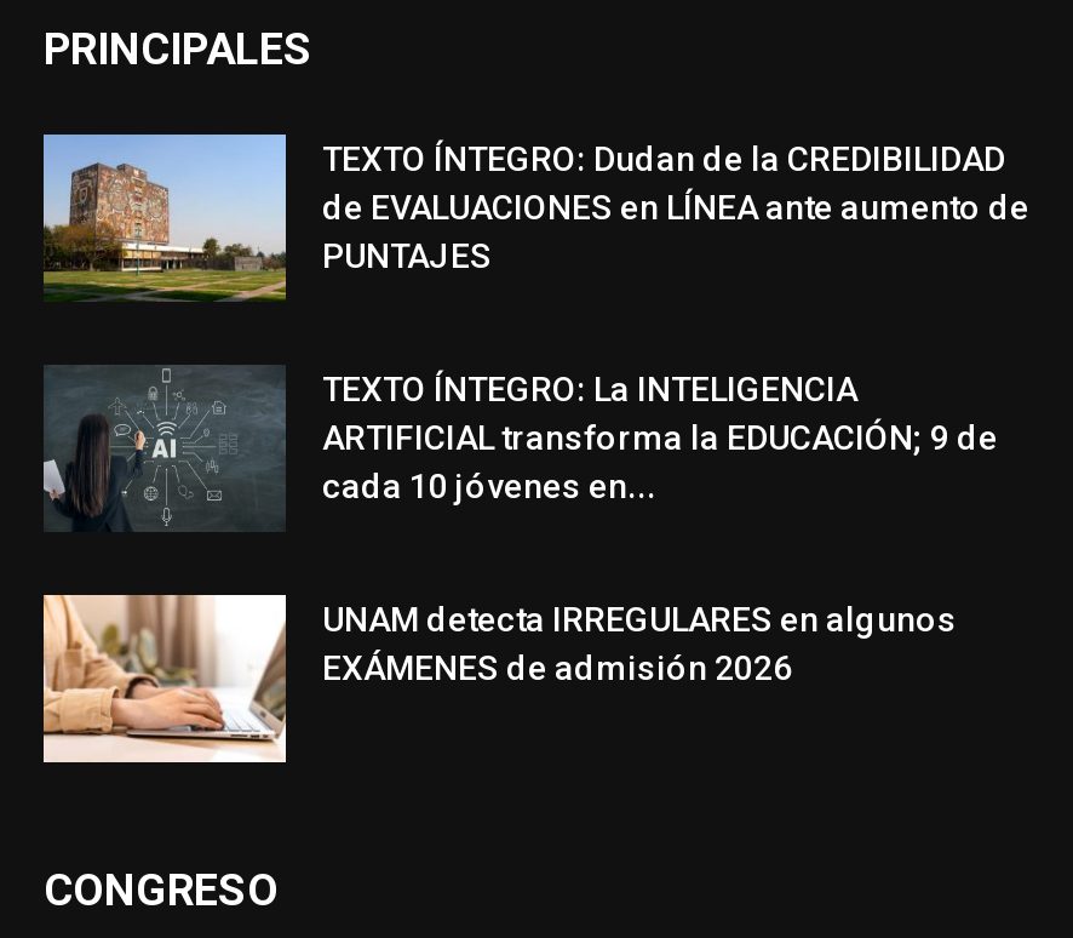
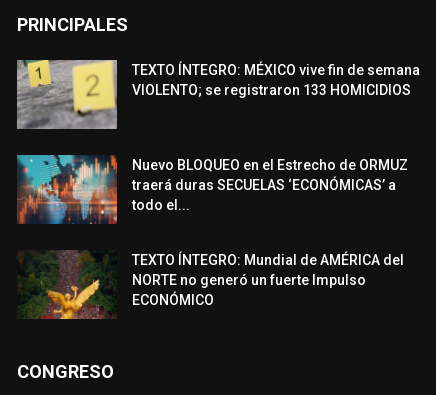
[41,132,1029,302] [image] | TEXTO ÍNTEGRO: Dudan de la CREDIBILIDAD | de EVALUACIONES en LÍNEA ante aumento de | PUNTAJES -> [16,59,420,130] [image] | TEXTO ÍNTEGRO: MÉXICO vive fin de semana | VIOLENTO; se registraron 133 HOMICIDIOS
[44,367,998,530] [image] | TEXTO ÍNTEGRO: La INTELIGENCIA | ARTIFICIAL transforma la EDUCACIÓN; 9 de | cada 10 jóvenes en... -> [17,155,408,224] [image] | Nuevo BLOQUEO en el Estrecho de ORMUZ | traerá duras SECUELAS ‘ECONÓMICAS’ a | todo el...
[41,593,957,765] [image] | UNAM detecta IRREGULARES en algunos | EXÁMENES de admisión 2026 -> [17,250,404,320] [image] | TEXTO ÍNTEGRO: Mundial de AMÉRICA del | NORTE no generó un fuerte Impulso | ECONÓMICO

